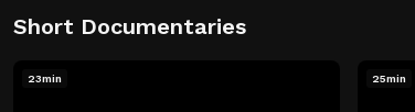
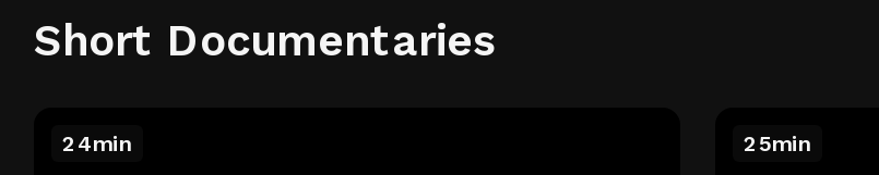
[28,72,62,84] 23min -> [62,130,132,154] 24min

